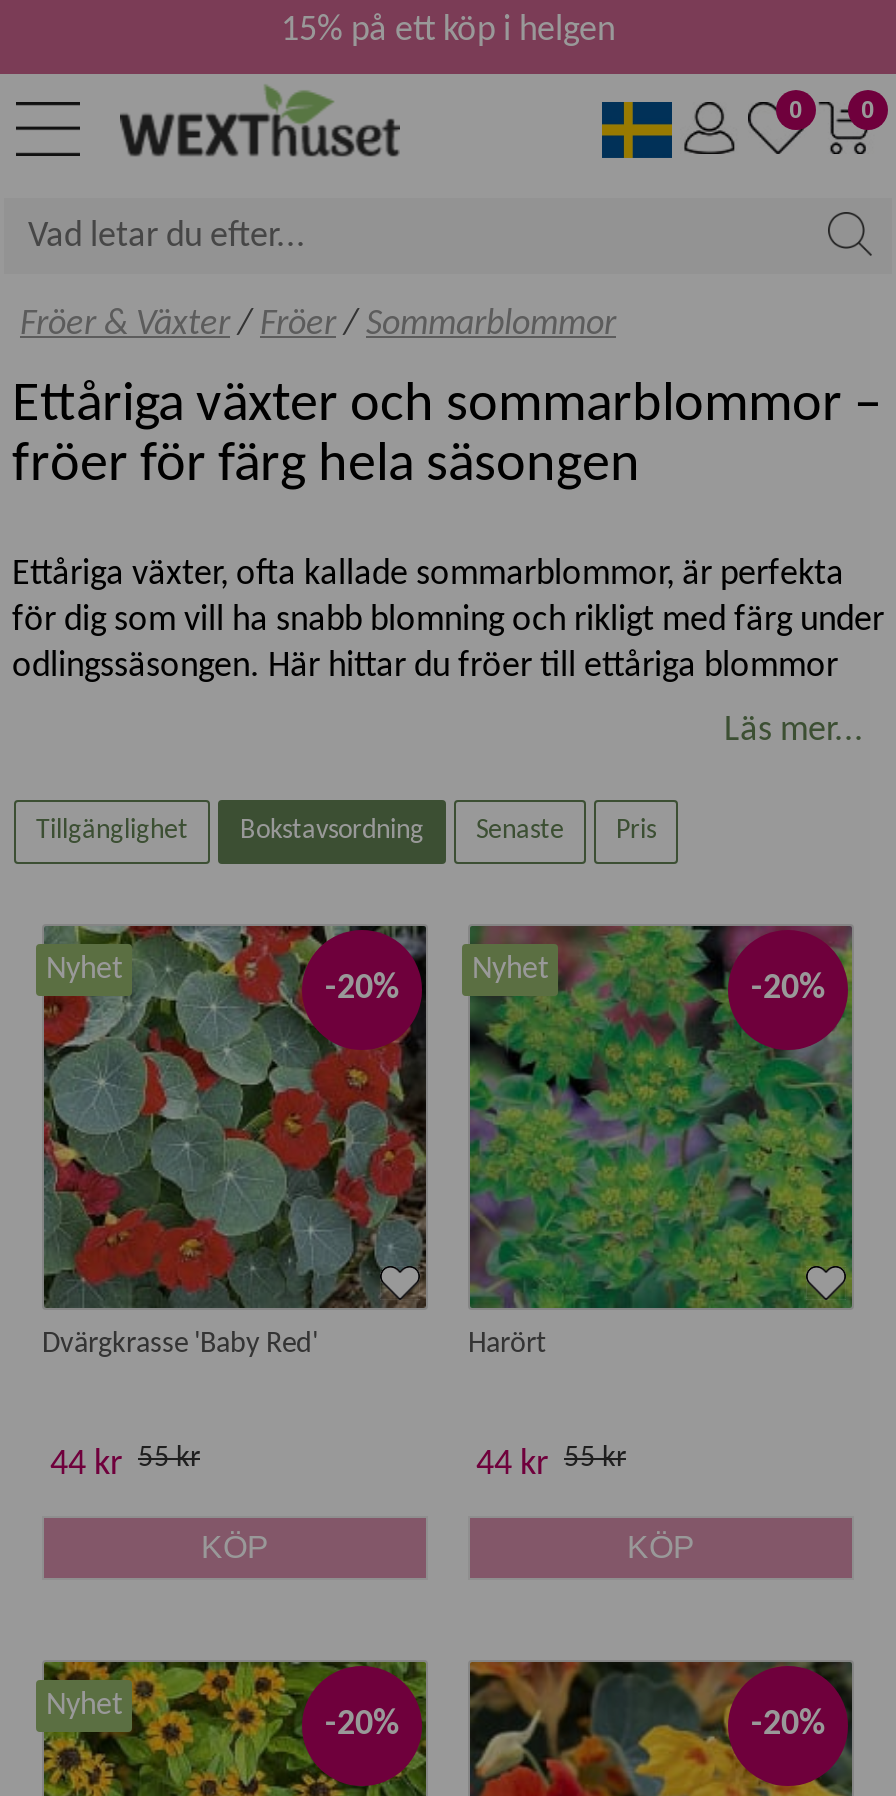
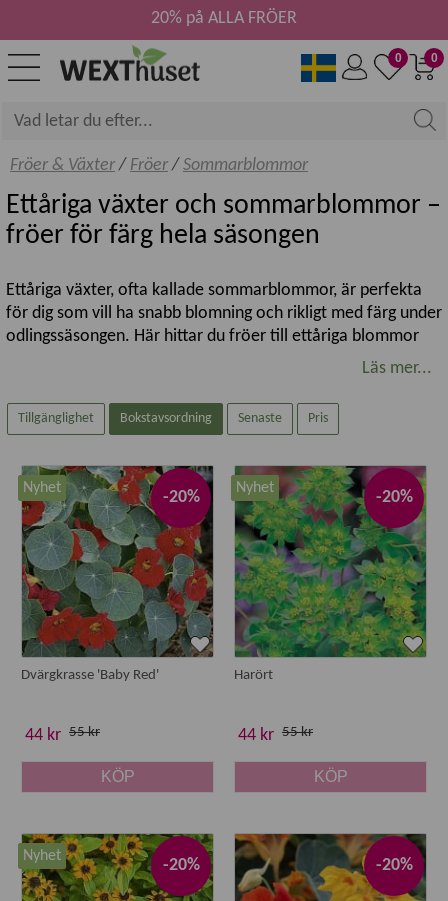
[281,12,615,50] 15% på ett köp i helgen -> [151,9,297,28] 20% på ALLA FRÖER

